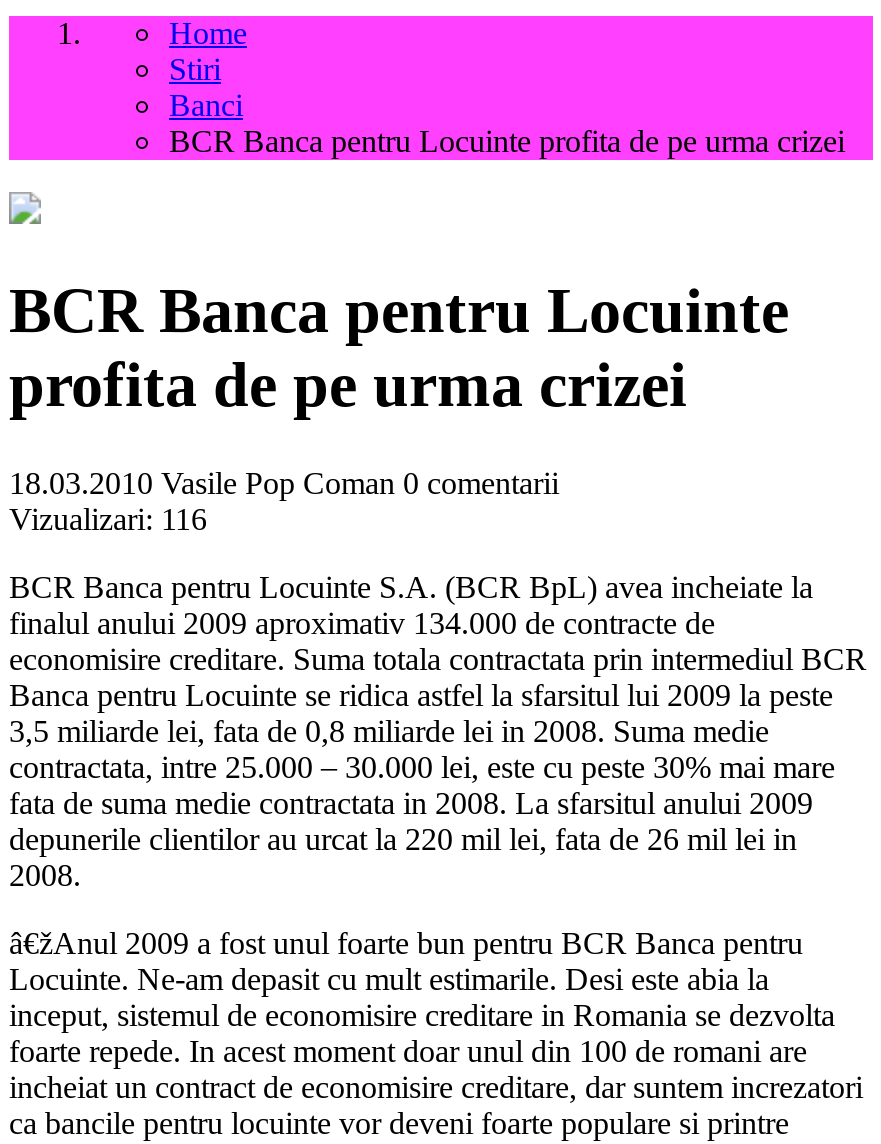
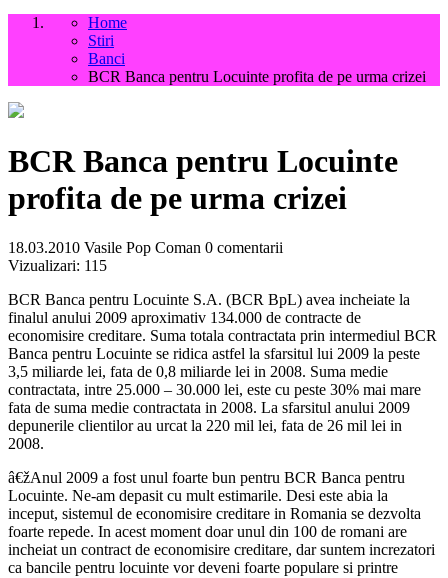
[9,502,207,536] Vizualizari: 116 -> [8,257,107,274] Vizualizari: 115

